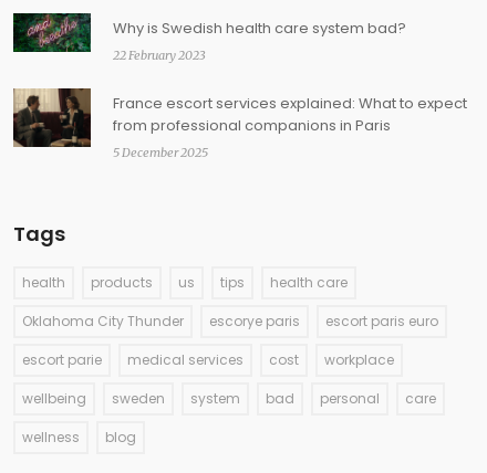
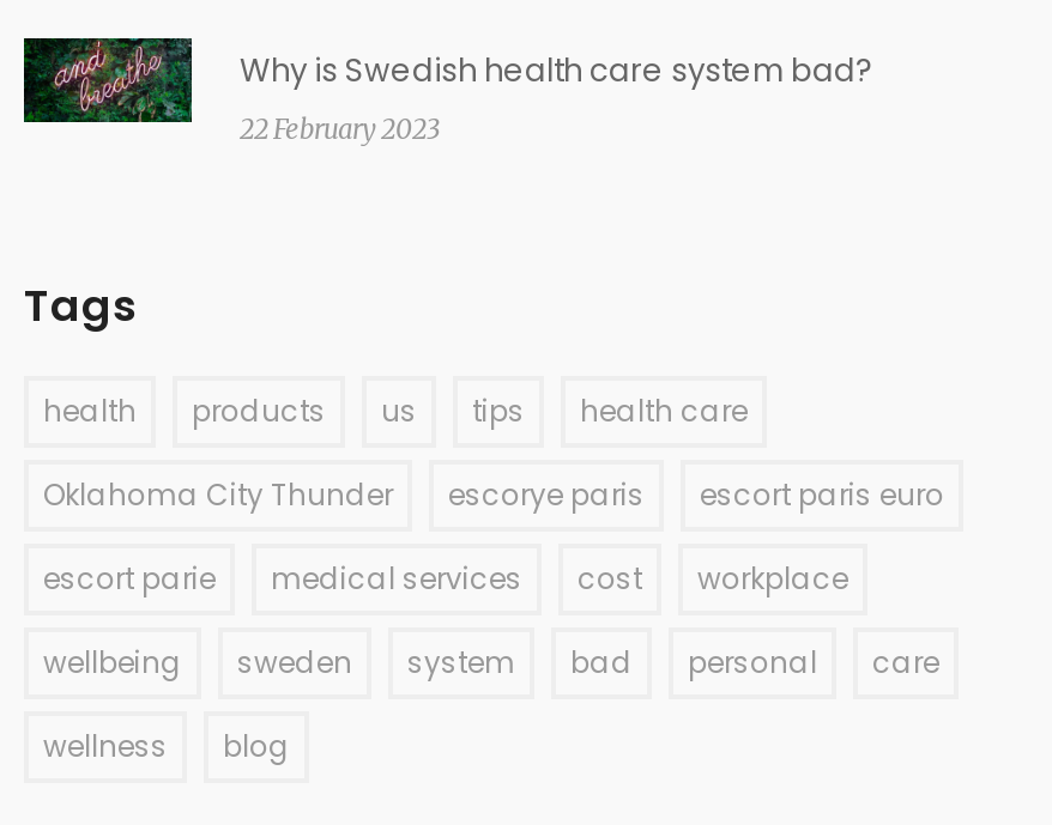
[12,87,467,160] [image] | France escort services explained: What to expect | from professional companions in Paris | 5 December 2025 -> none

